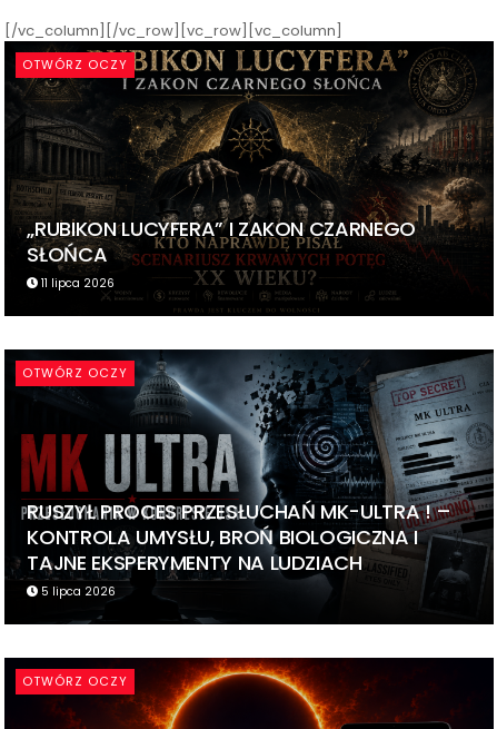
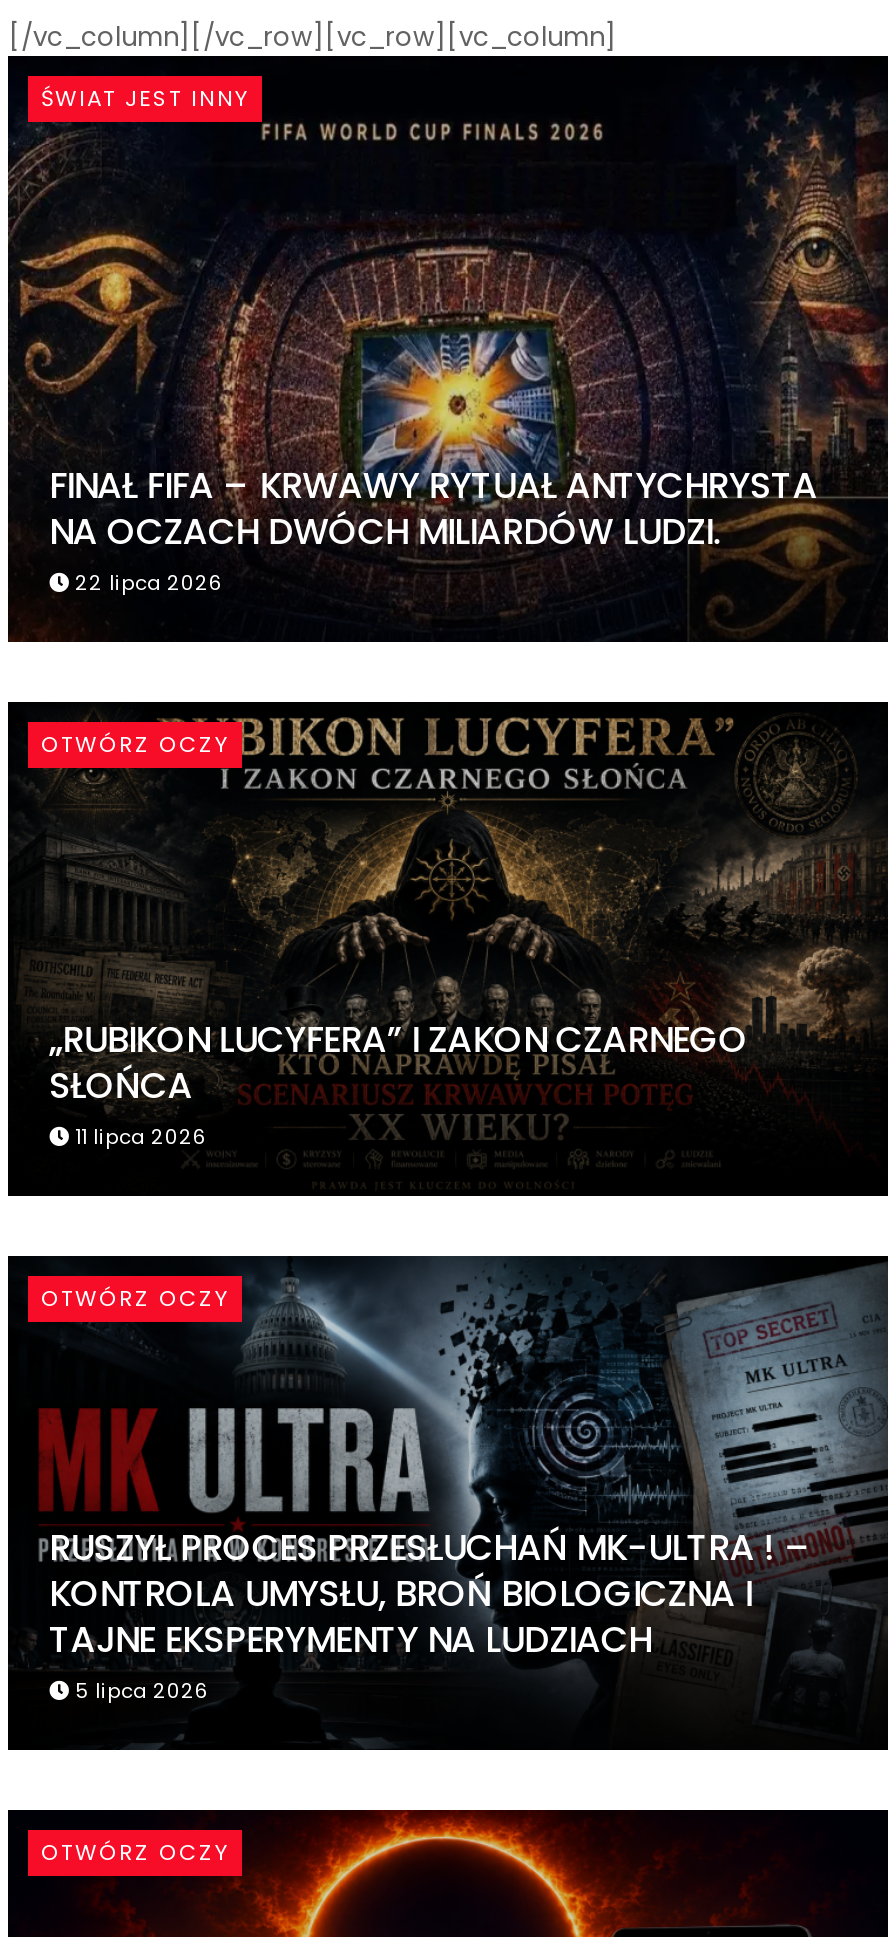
none -> [8,72,888,454] [image] | ŚWIAT JEST INNY
none -> [49,459,818,597] FINAŁ FIFA – KRWAWY RYTUAŁ ANTYCHRYSTA | NA OCZACH DWÓCH MILIARDÓW LUDZI. | 22 lipca 2026

